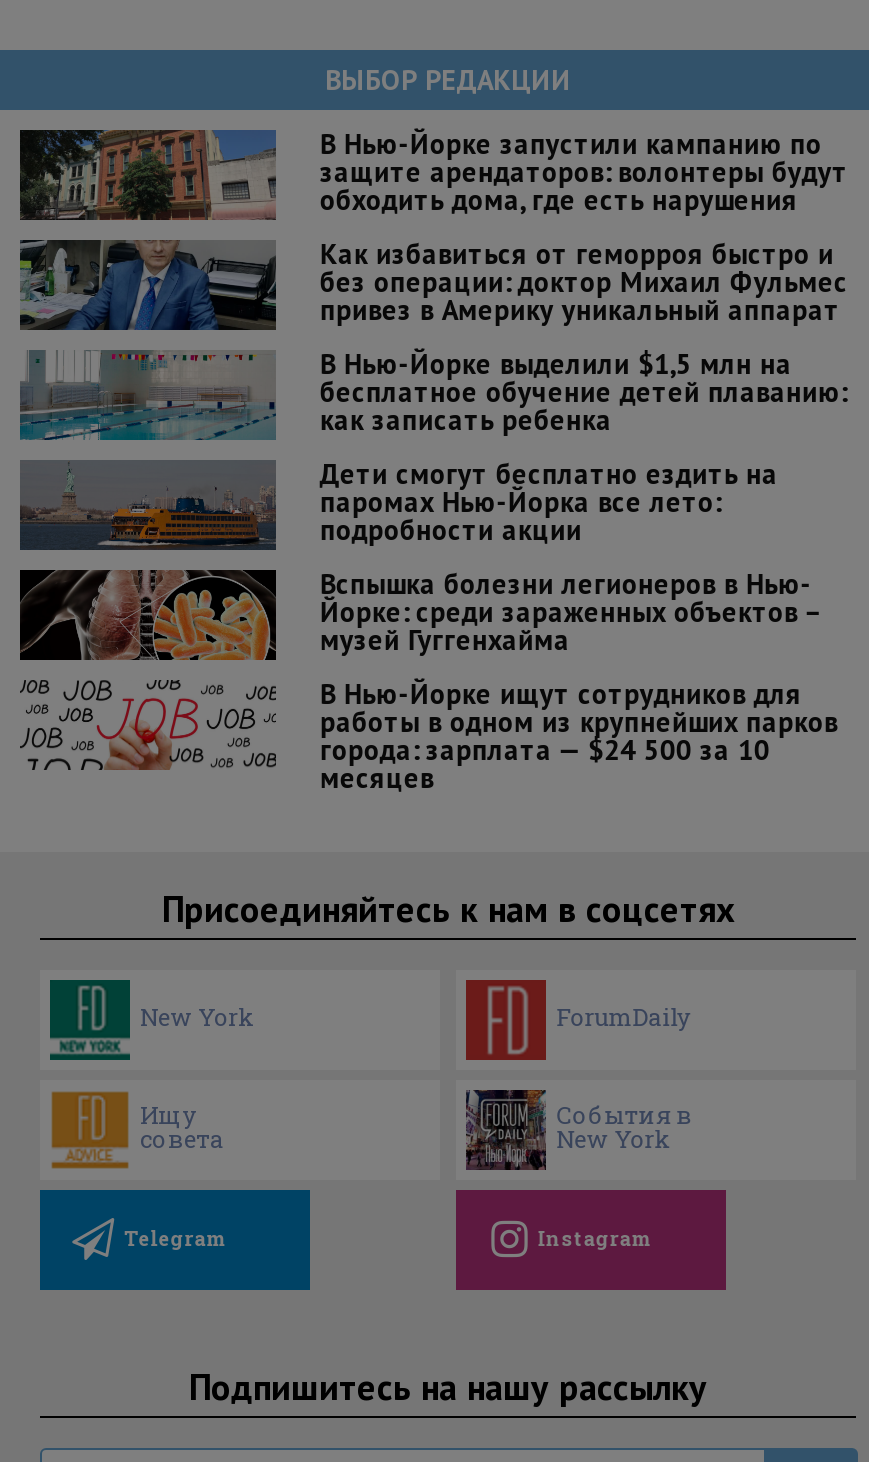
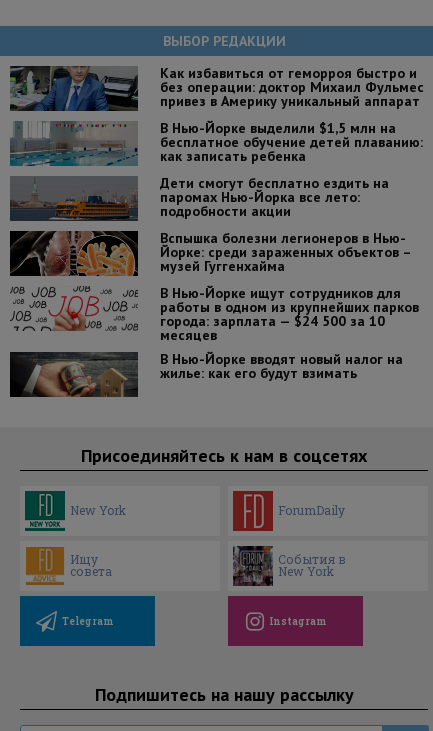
[18,125,848,222] [image] | В Нью-Йорке запустили кампанию по | защите арендаторов: волонтеры будут | обходить дома, где есть нарушения -> none
moved [18,235,848,795] -> [9,64,424,344]: [image] | Как избавиться от геморроя быстро и | без операции: доктор Михаил Фульмес | ... | города: зарплата — $24 500 за 10 | месяцев
none -> [9,350,403,398] [image] | В Нью-Йорке вводят новый налог на | жилье: как его будут взимать

